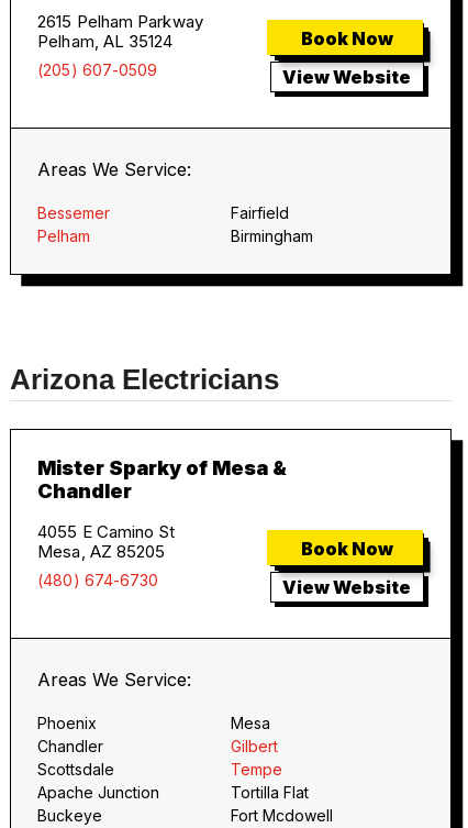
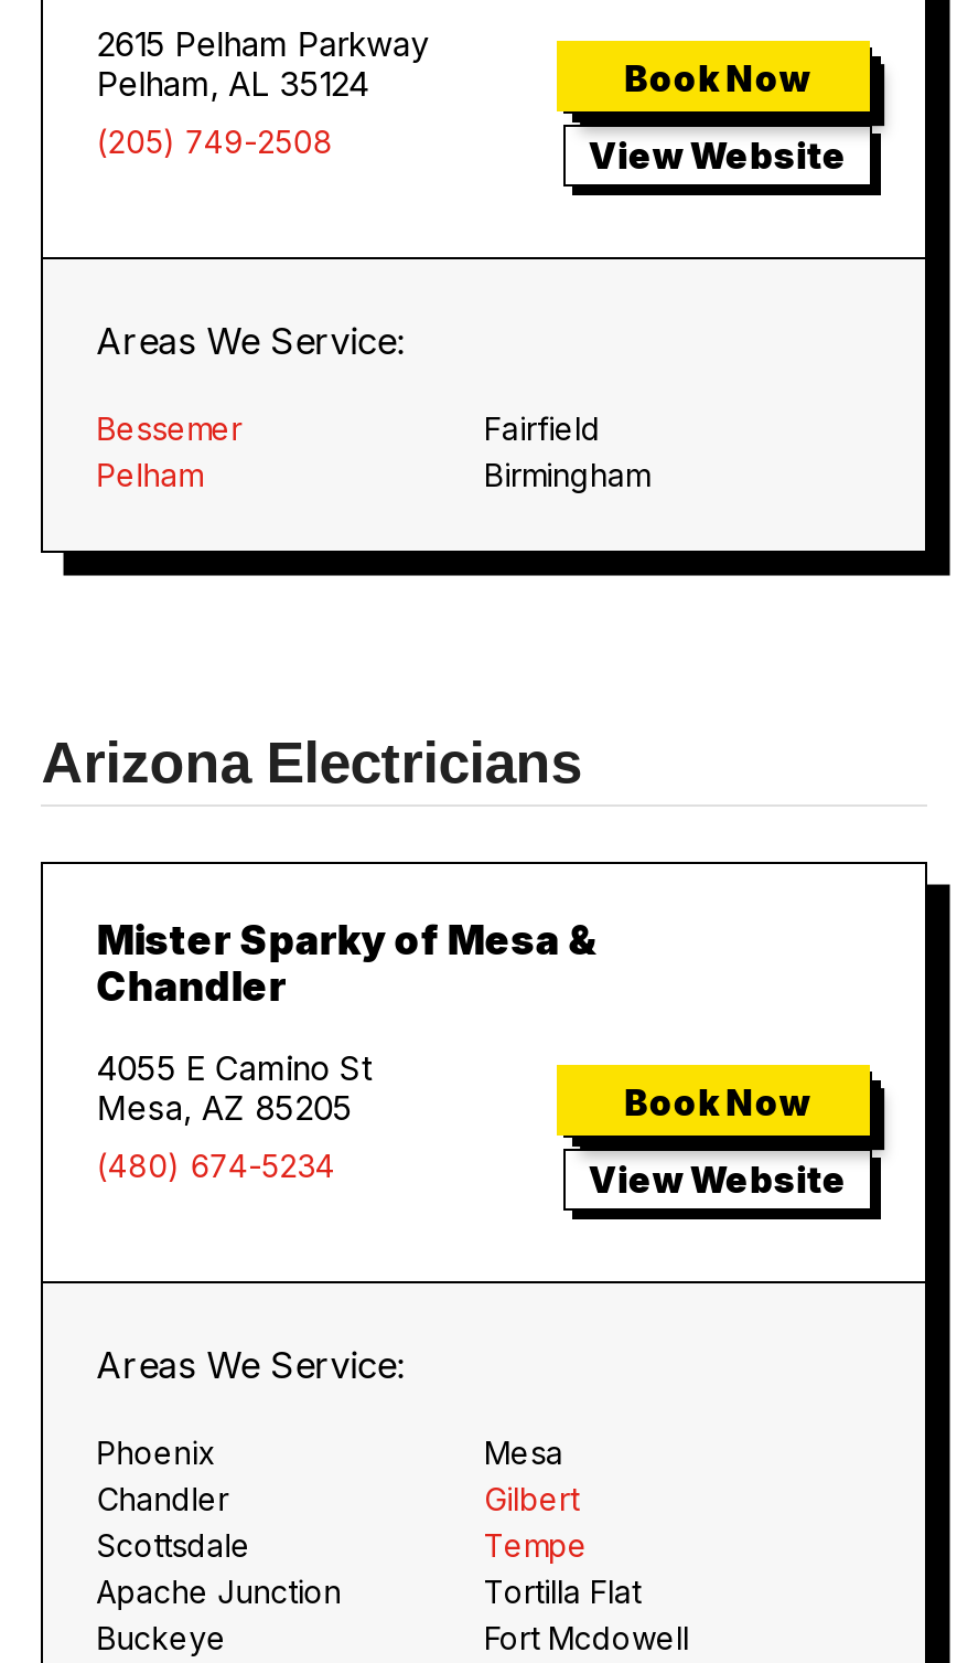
[38,60,158,79] (205) 607-0509 -> [96,122,333,159] (205) 749-2508
[38,570,159,589] (480) 674-6730 -> [96,1146,335,1183] (480) 674-5234

